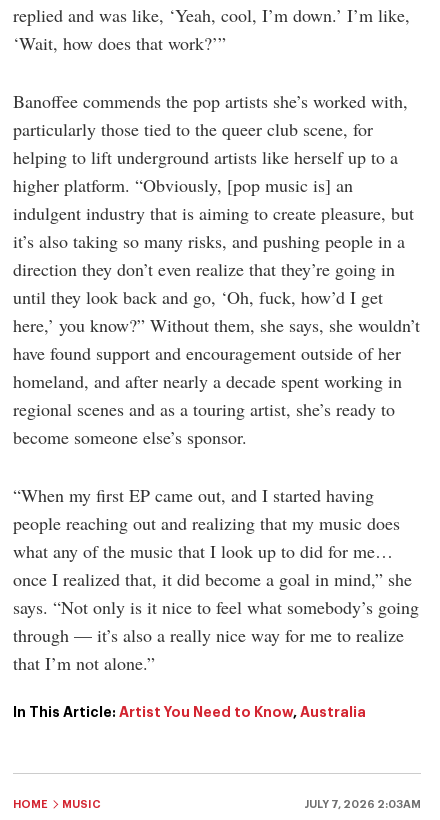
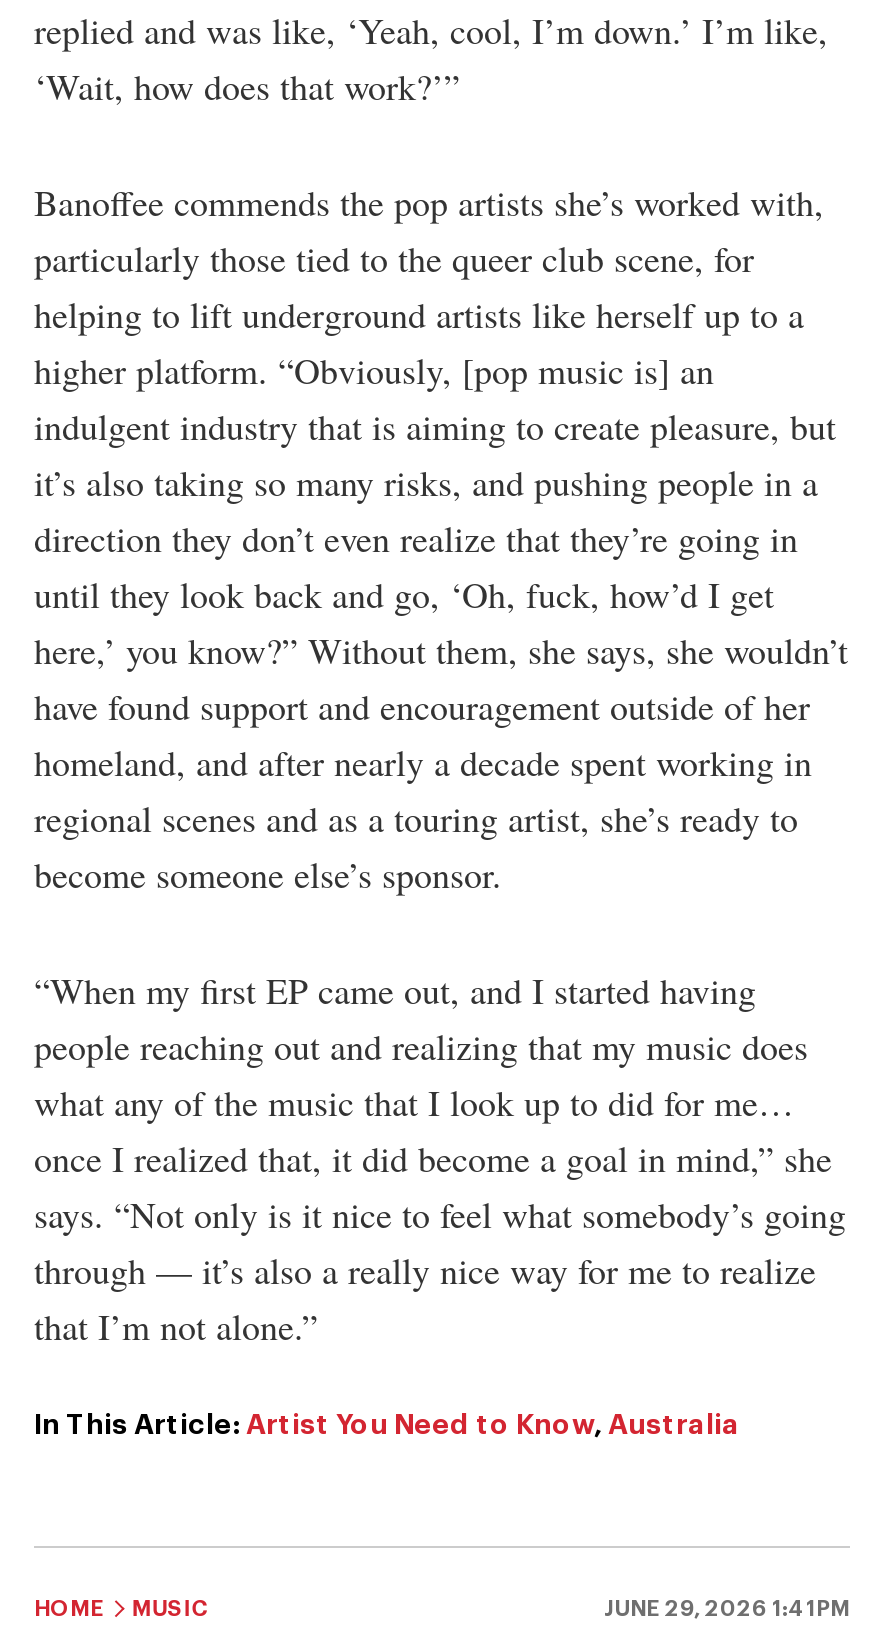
[304,799,421,810] JULY 7, 2026 2:03AM -> [604,1599,850,1621] JUNE 29, 2026 1:41PM

